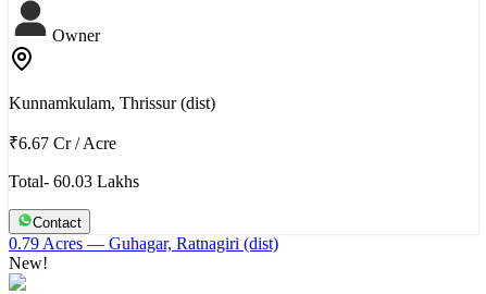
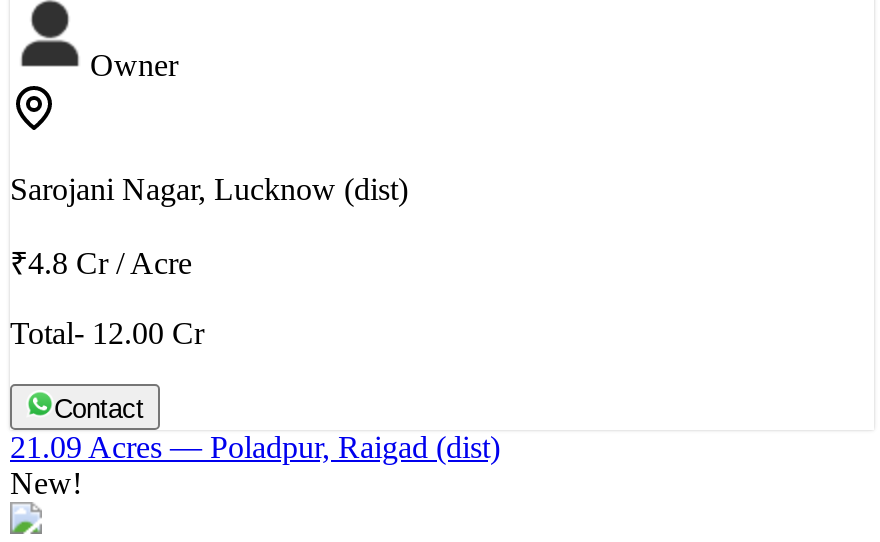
[9,94,215,113] Kunnamkulam, Thrissur (dist) -> [10,173,408,207] Sarojani Nagar, Lucknow (dist)
[9,134,116,153] ₹6.67 Cr / Acre -> [10,247,192,281] ₹4.8 Cr / Acre
[9,172,139,191] Total- 60.03 Lakhs -> [10,317,204,351] Total- 12.00 Cr
[9,235,278,253] 0.79 Acres — Guhagar, Ratnagiri (dist) -> [10,431,500,465] 21.09 Acres — Poladpur, Raigad (dist)

